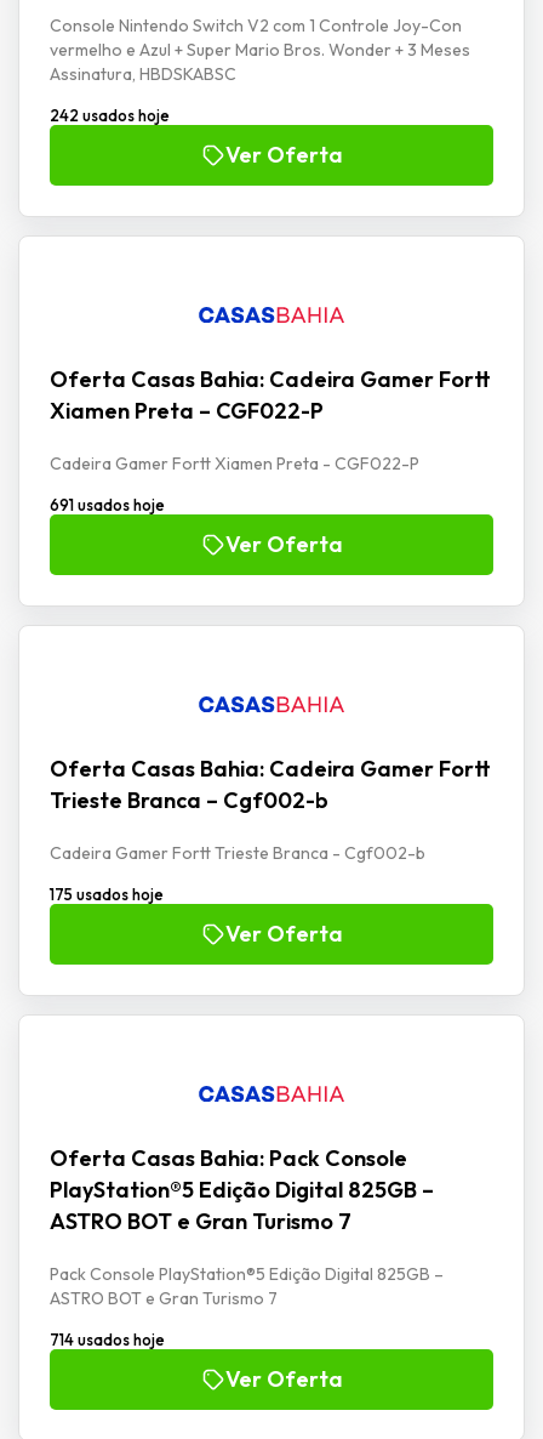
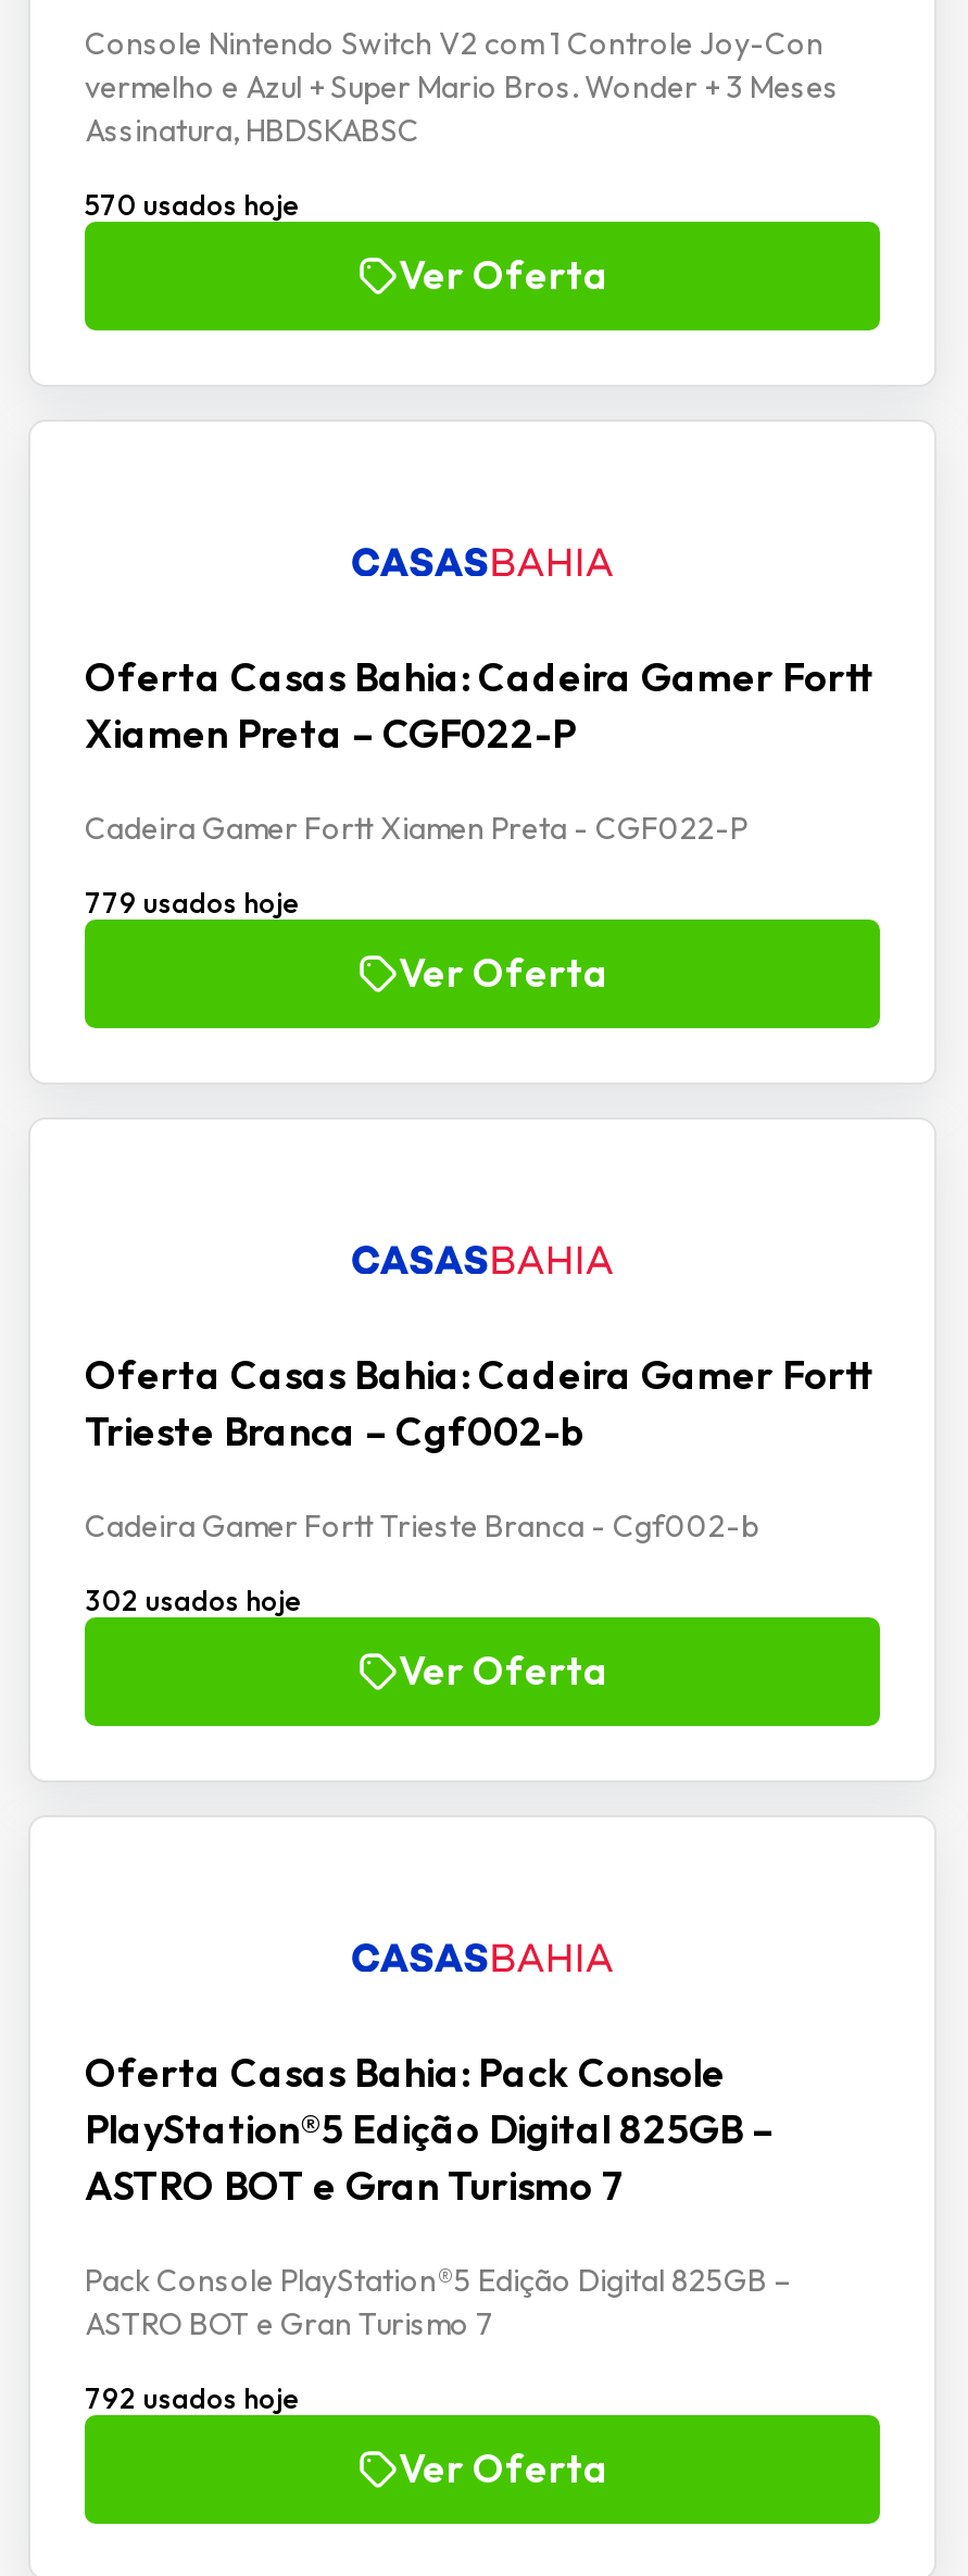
[50,105,170,125] 242 usados hoje -> [85,187,300,221] 570 usados hoje
[50,495,165,514] 691 usados hoje -> [85,884,300,919] 779 usados hoje
[50,884,164,904] 175 usados hoje -> [85,1582,302,1617] 302 usados hoje
[50,1330,165,1349] 714 usados hoje -> [85,2380,300,2415] 792 usados hoje

